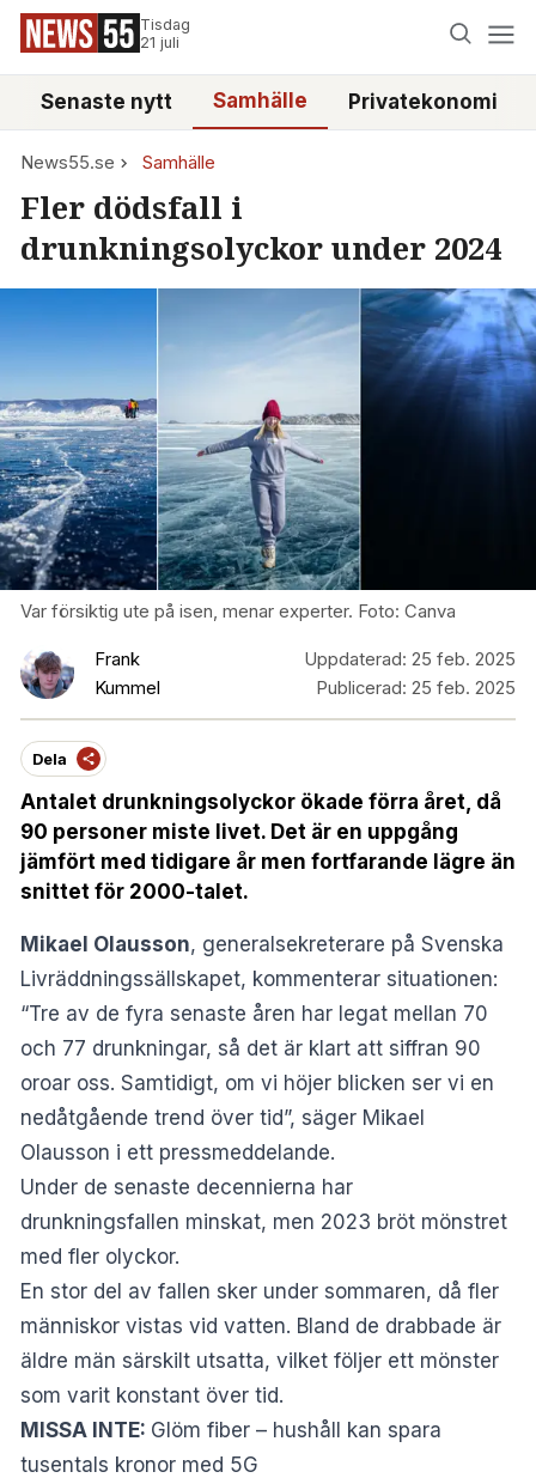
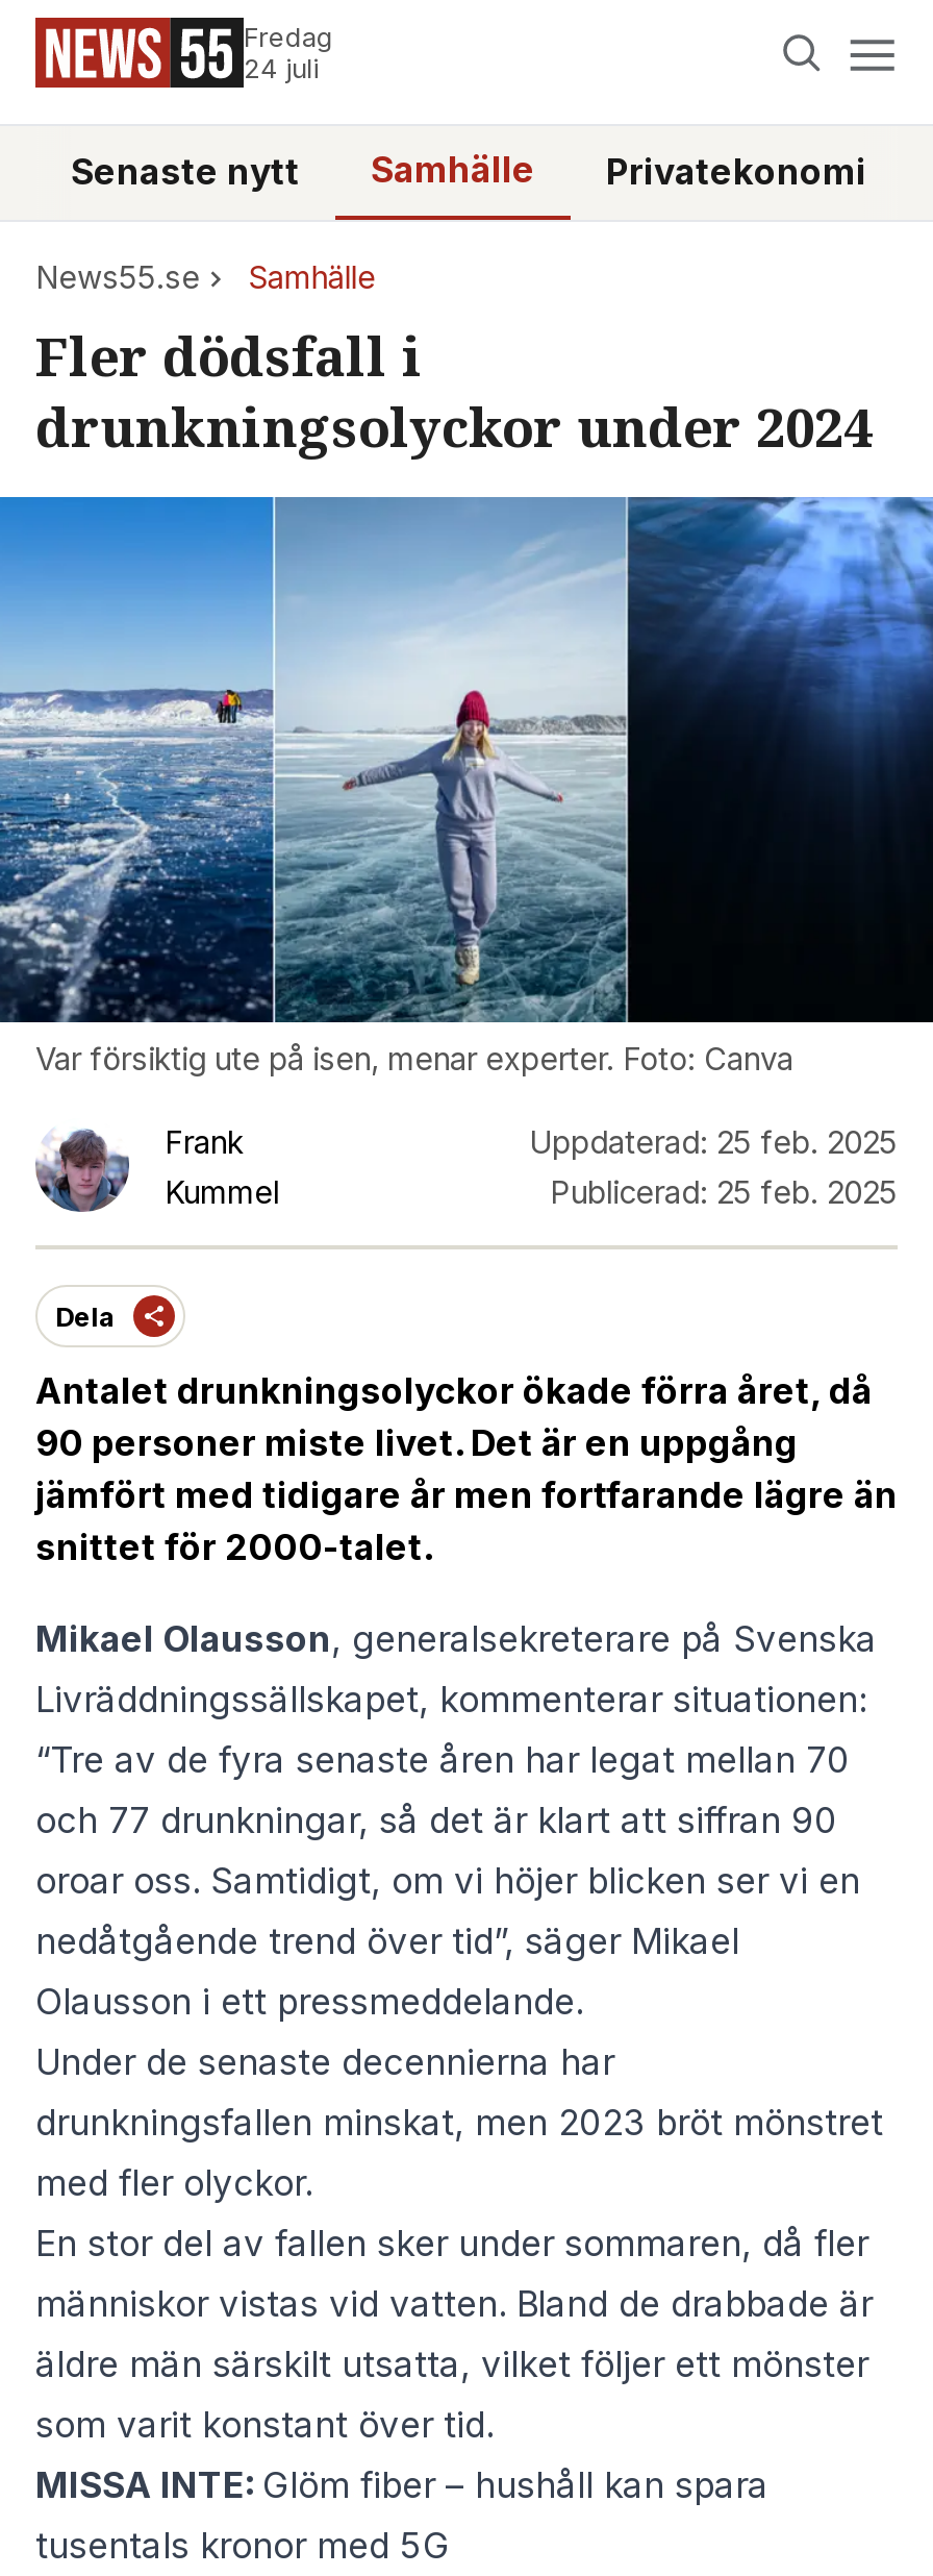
[140,16,190,51] Tisdag | 21 juli -> [244,22,333,84] Fredag | 24 juli

